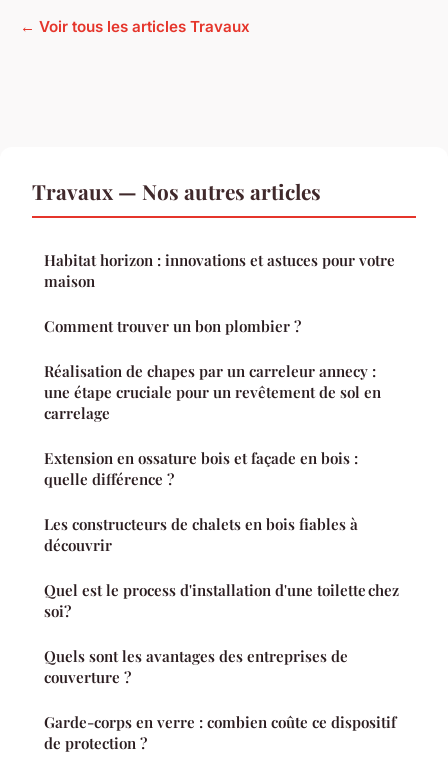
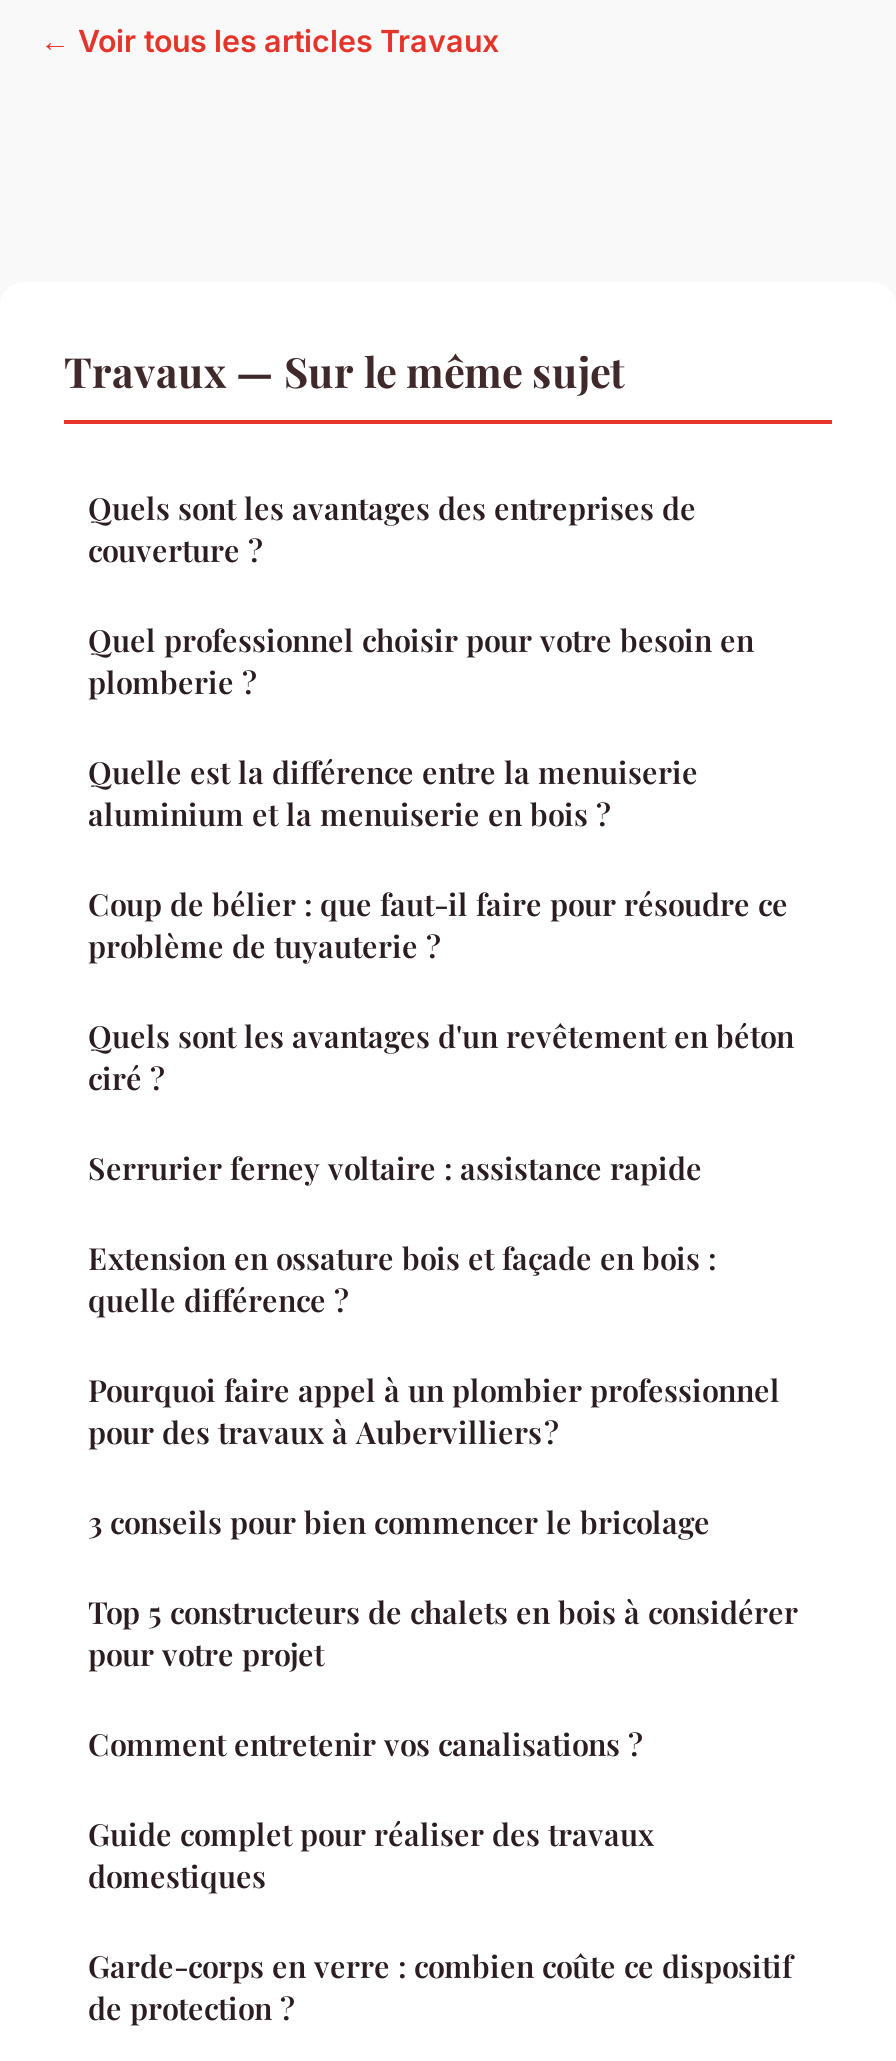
[32,176,395,422] Travaux — Nos autres articles | Habitat horizon : innovations et astuces pour votre | maison | Comment trouver un bon plombier ? | Réalisation de chapes par un carreleur annecy : | une étape cruciale pour un revêtement de sol en | carrelage -> [64,341,794,1187] Travaux — Sur le même sujet | Quel professionnel choisir pour votre besoin en | plomberie ? | Quelle est la différence entre la menuiserie | aluminium et la menuiserie en bois ? | Coup de bélier : que faut-il faire pour résoudre ce | problème de tuyauterie ? | Quels sont les avantages d'un revêtement en béton | ciré ? | Serrurier ferney voltaire : assistance rapide
[44,513,399,620] Les constructeurs de chalets en bois fiables à | découvrir | Quel est le process d'installation d'une toilette chez | soi? -> [88,1369,798,1895] Pourquoi faire appel à un plombier professionnel | pour des travaux à Aubervilliers ? | 3 conseils pour bien commencer le bricolage | Top 5 constructeurs de chalets en bois à considérer | pour votre projet | Comment entretenir vos canalisations ? | Guide complet pour réaliser des travaux | domestiques
moved [44,645,348,686] -> [88,487,696,569]: Quels sont les avantages des entreprises de | couverture ?

